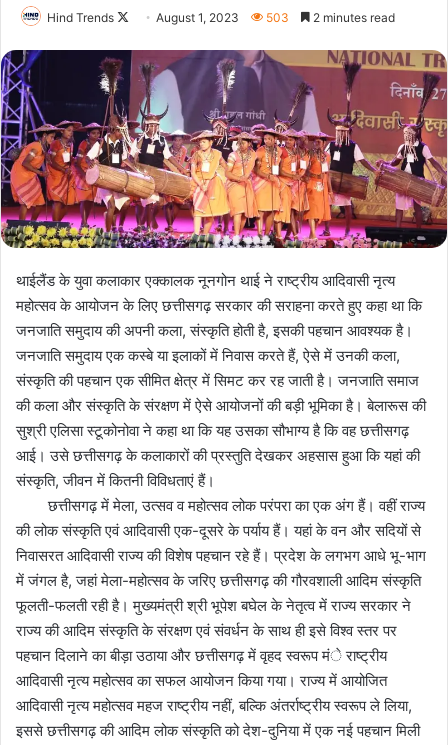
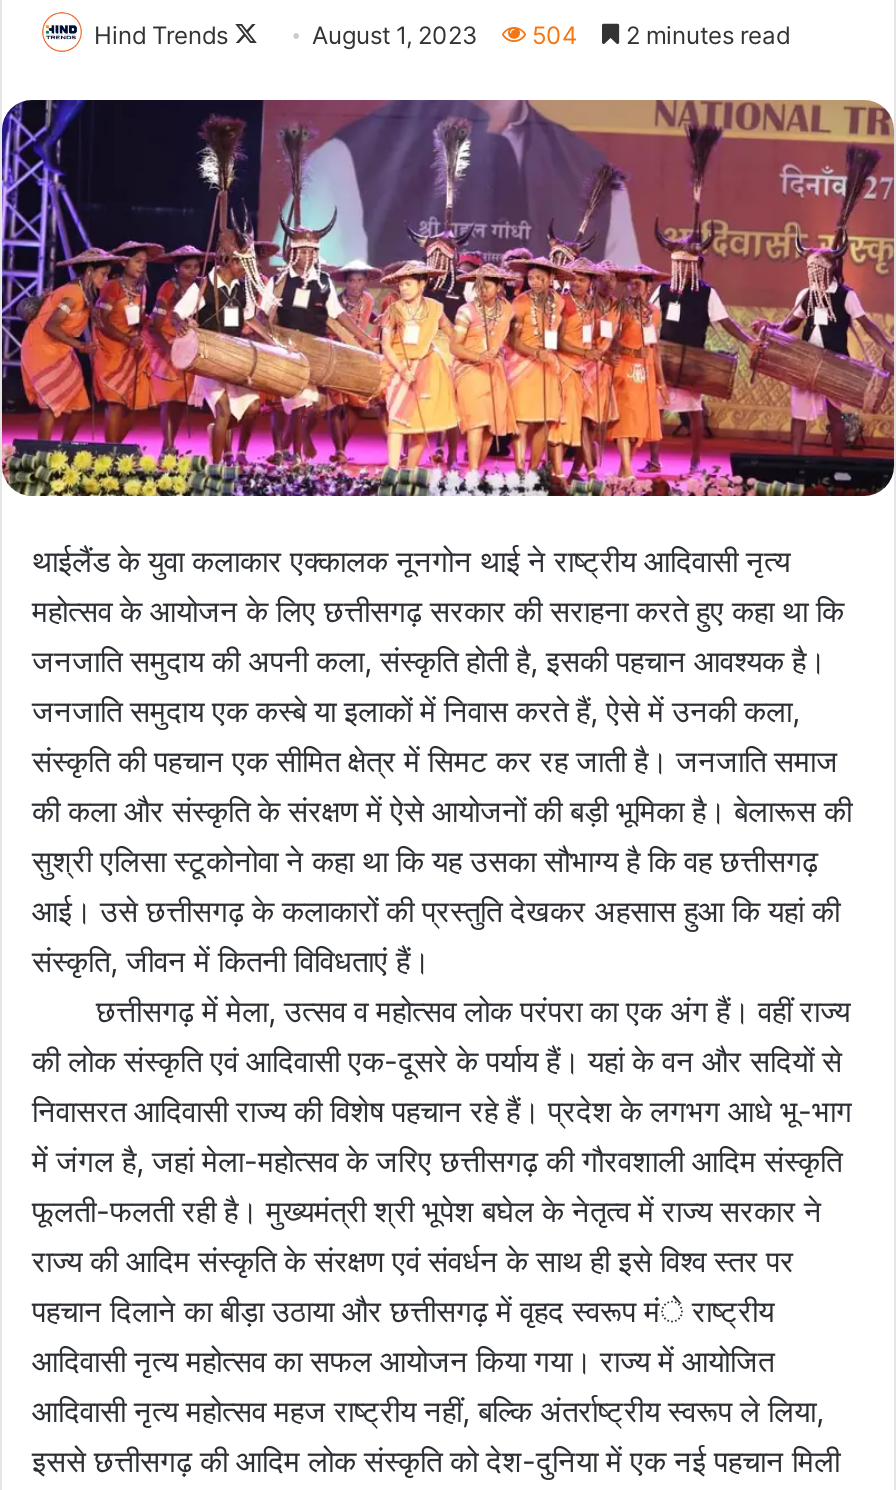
[263,10,289,25] 503 -> [526,20,578,50] 504

